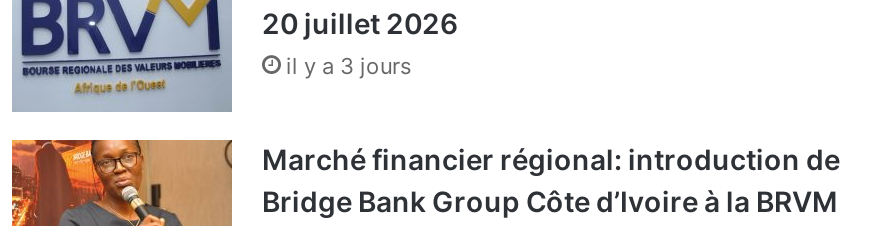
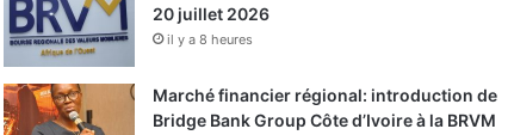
[286,52,412,80] il y a 3 jours -> [167,31,253,48] il y a 8 heures

